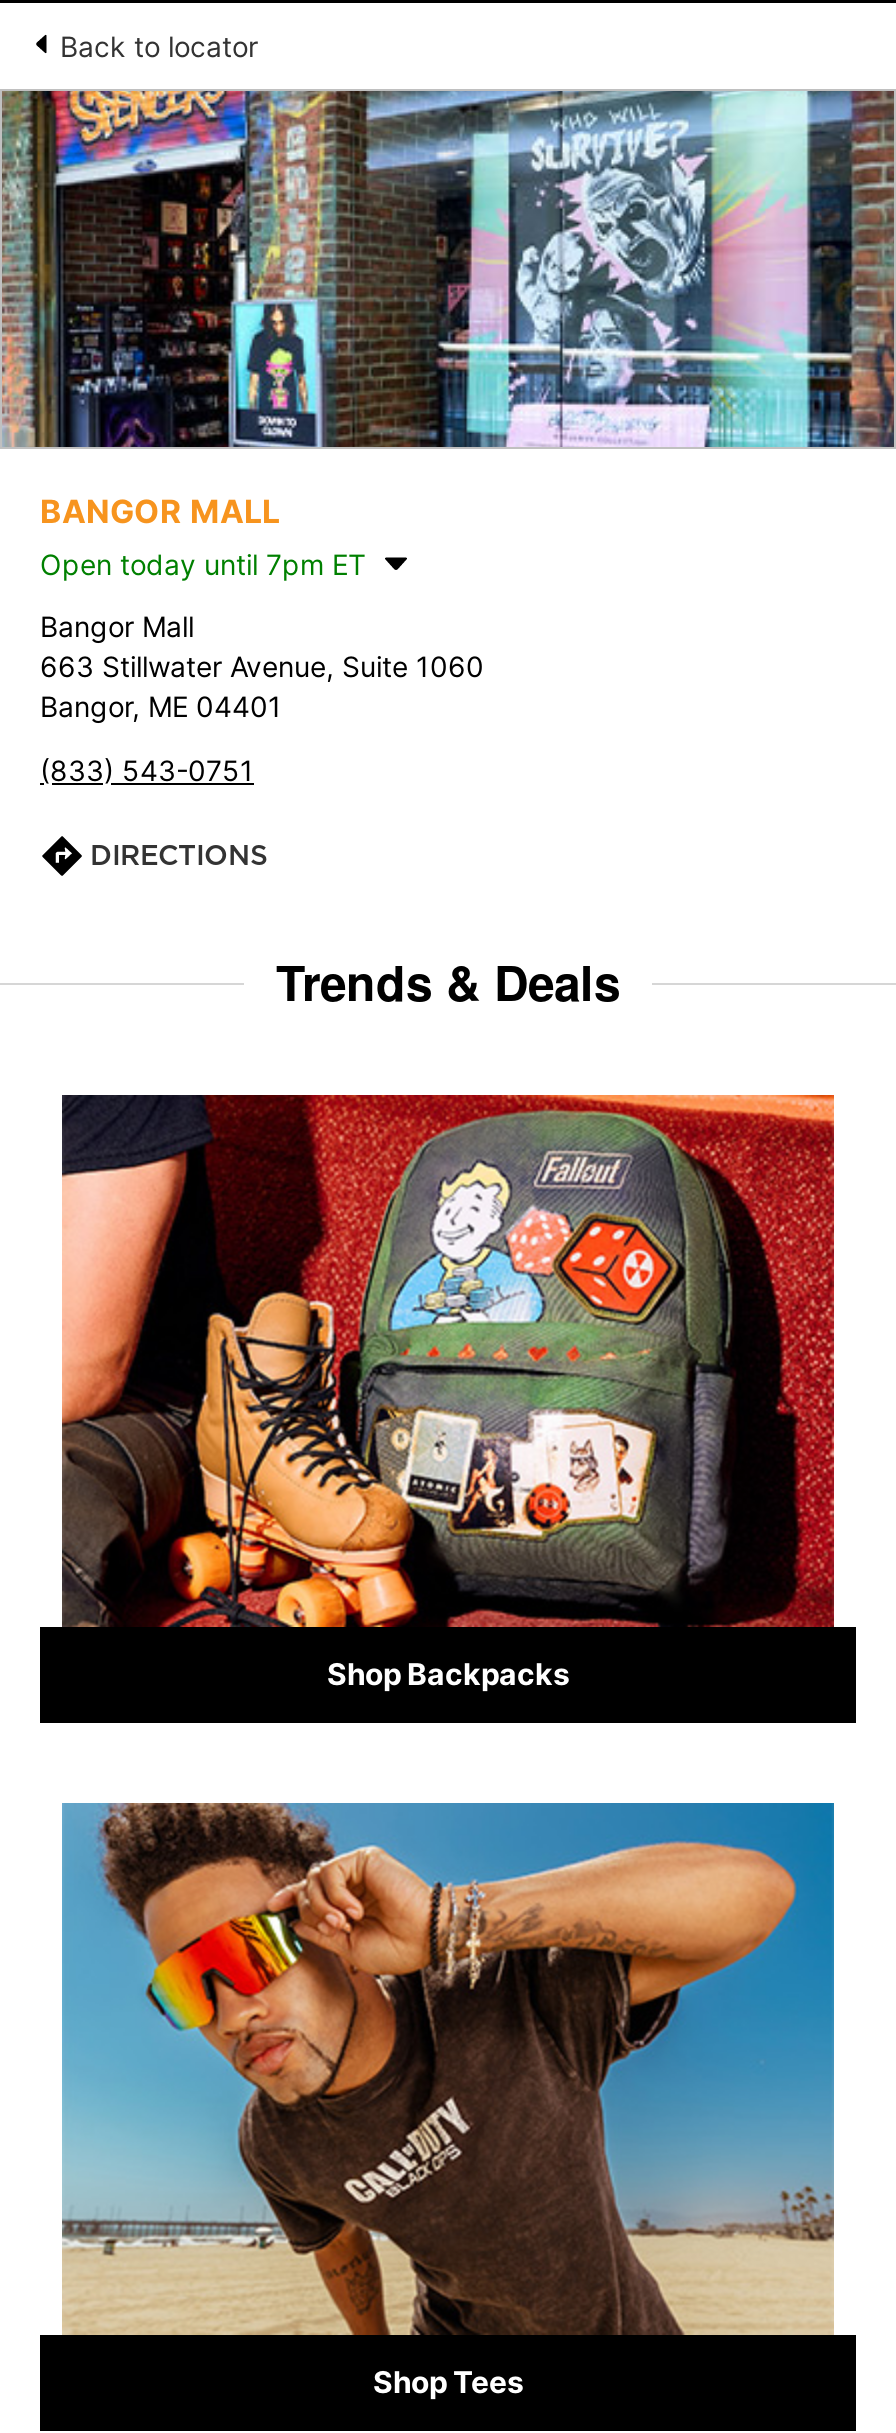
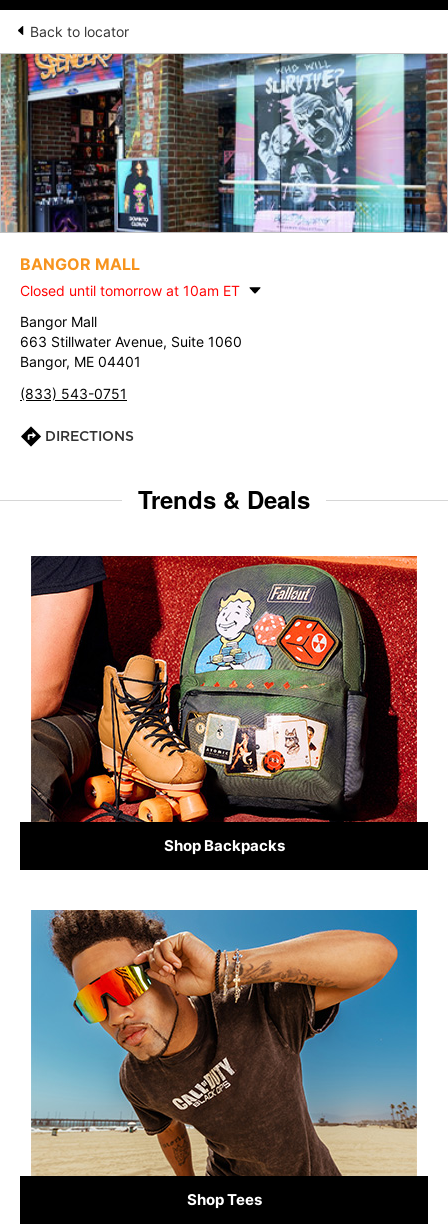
[40,547,366,581] Open today until 7pm ET -> [20,282,240,299] Closed until tomorrow at 10am ET

